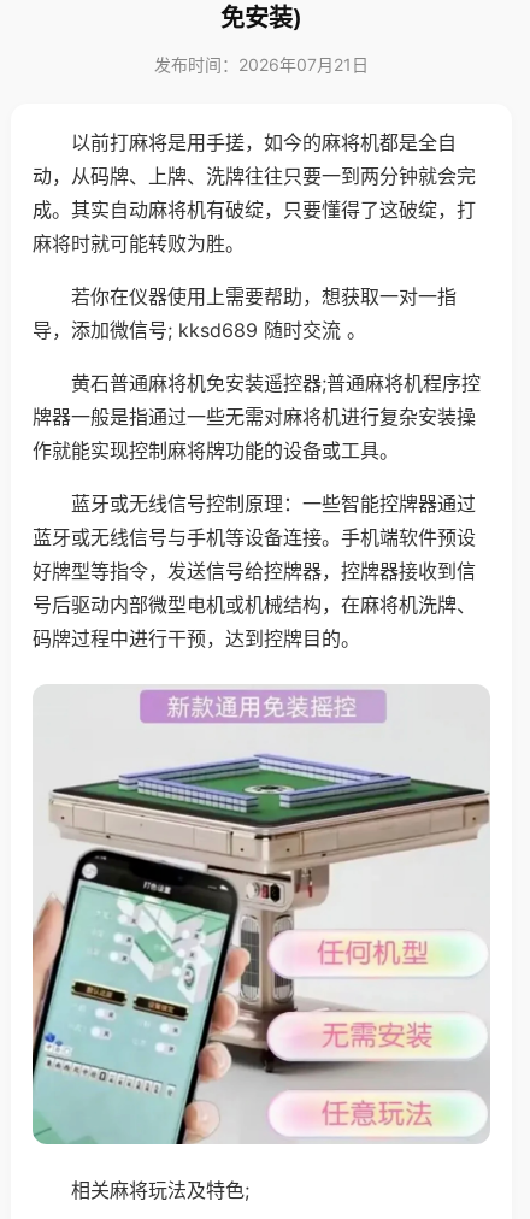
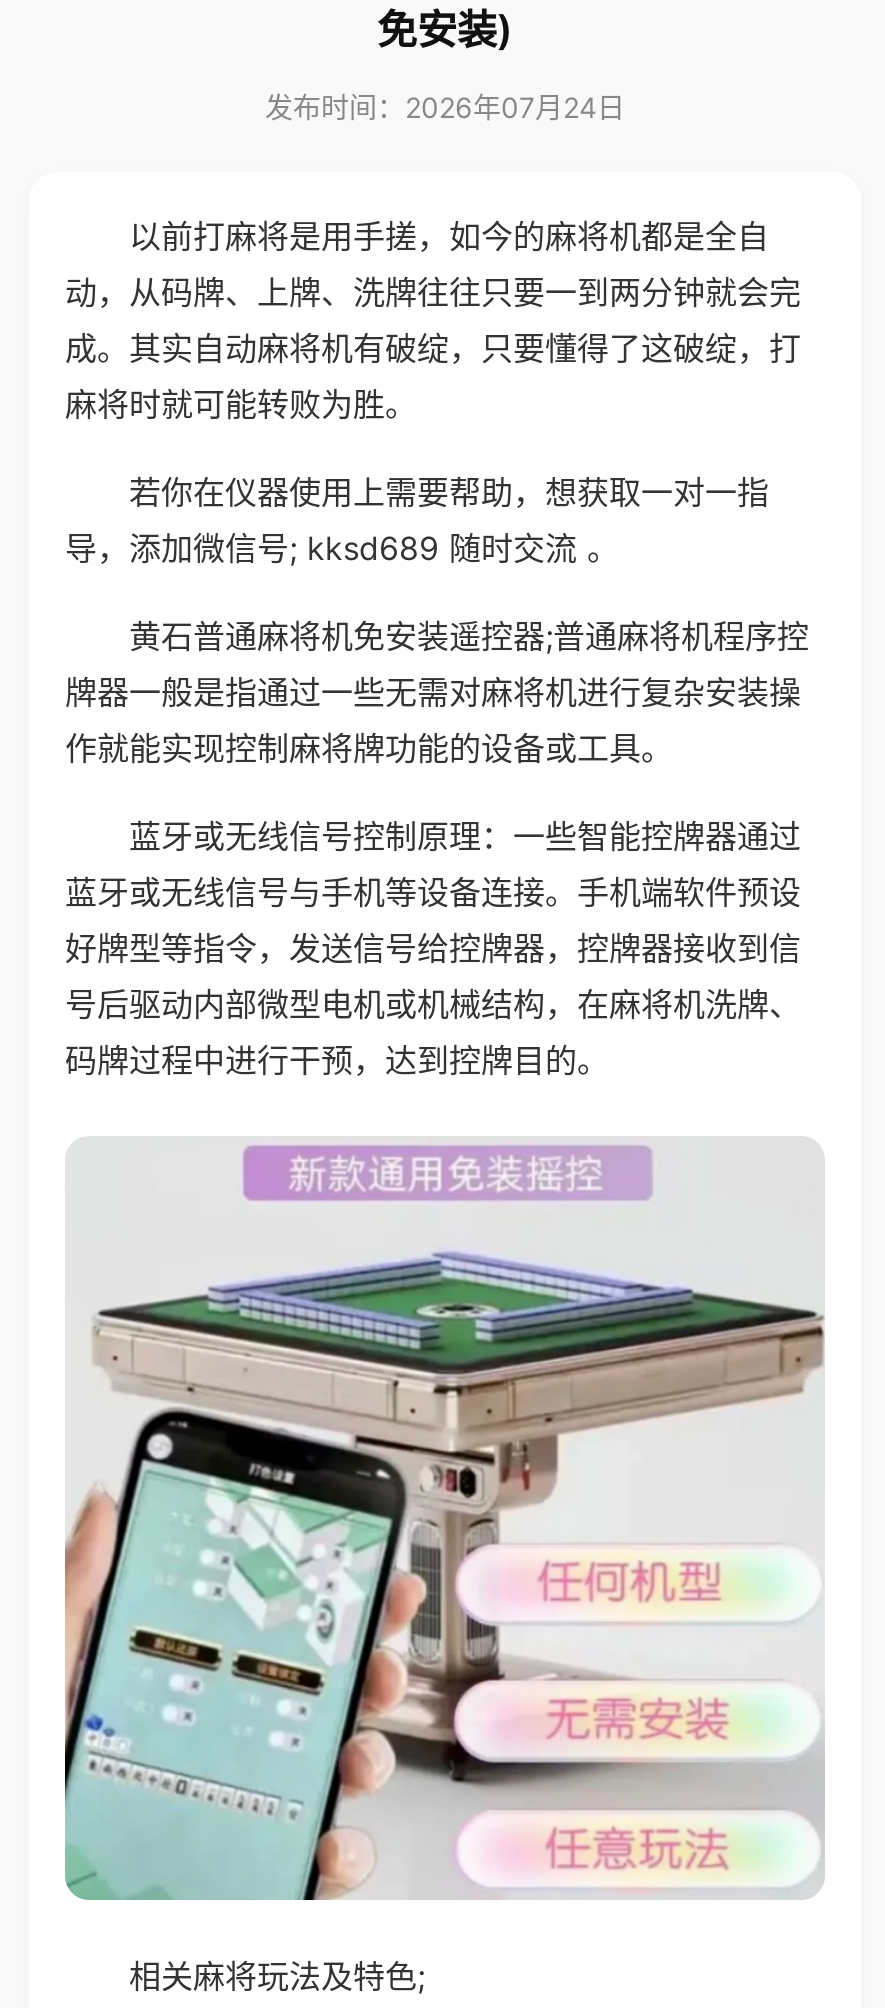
[154,54,369,75] 发布时间：2026年07月21日 -> [265,90,625,124] 发布时间：2026年07月24日

